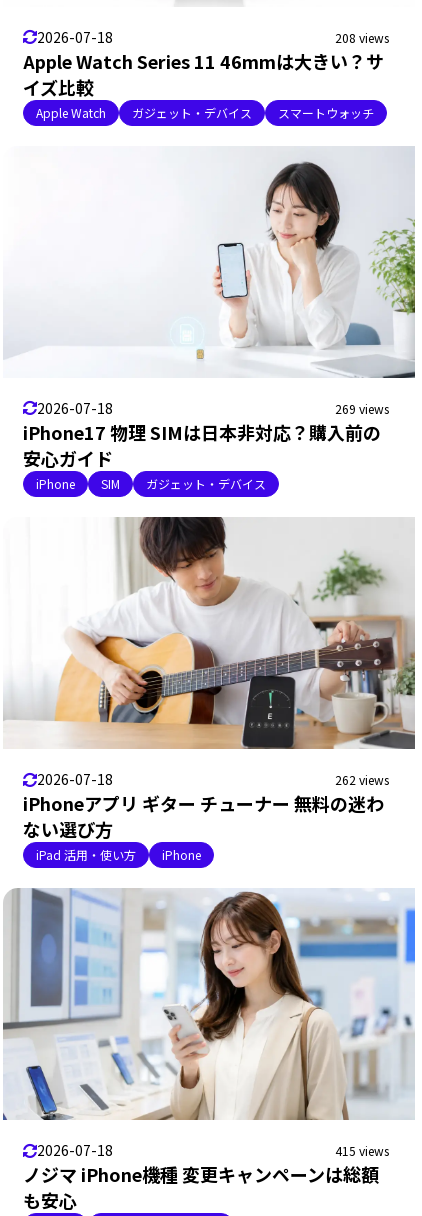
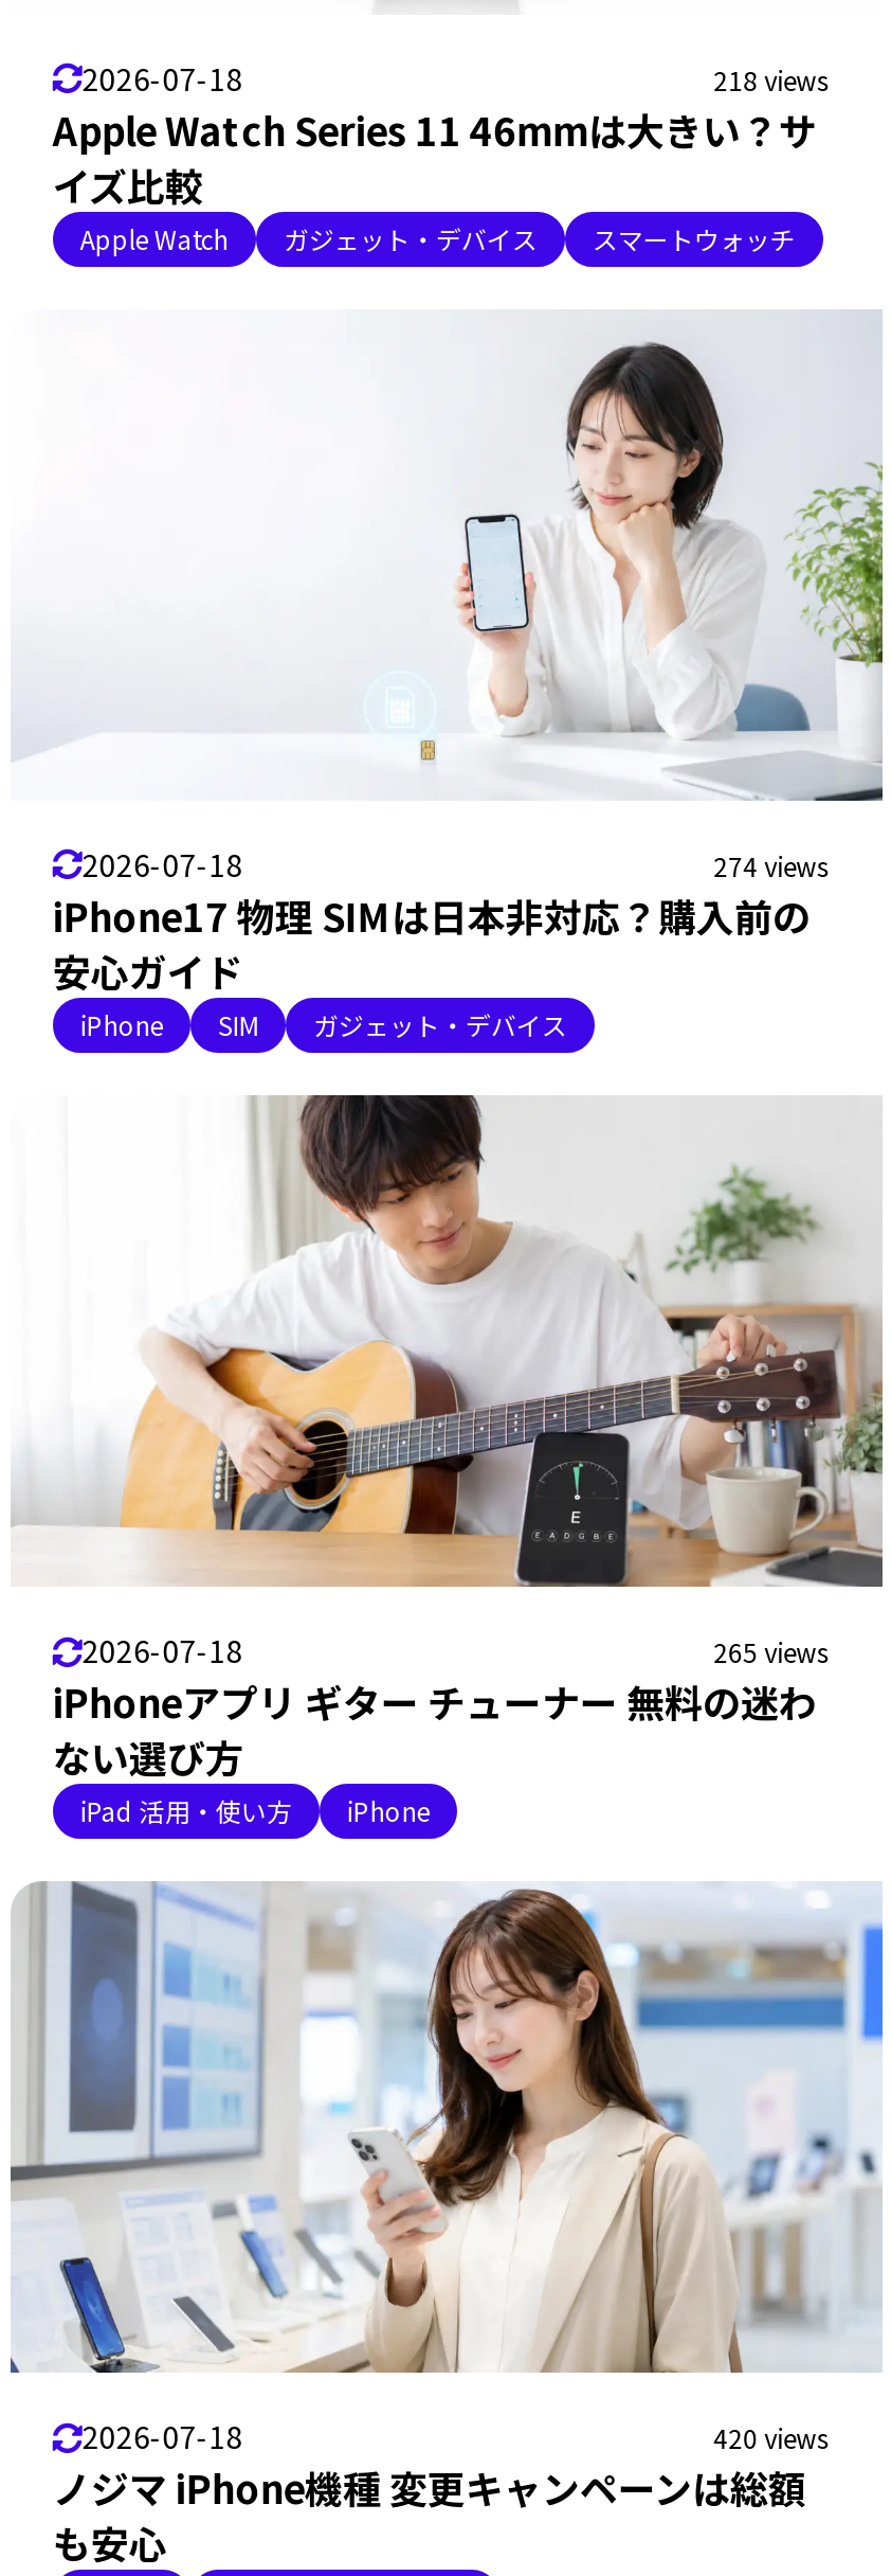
[335,29,389,46] 208 views -> [713,61,828,97] 218 views
[335,400,389,417] 269 views -> [713,847,828,883] 274 views
[335,771,389,788] 262 views -> [713,1633,828,1669] 265 views
[335,1142,389,1159] 415 views -> [713,2420,828,2456] 420 views

